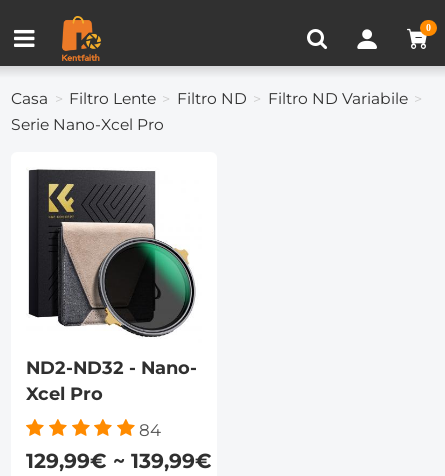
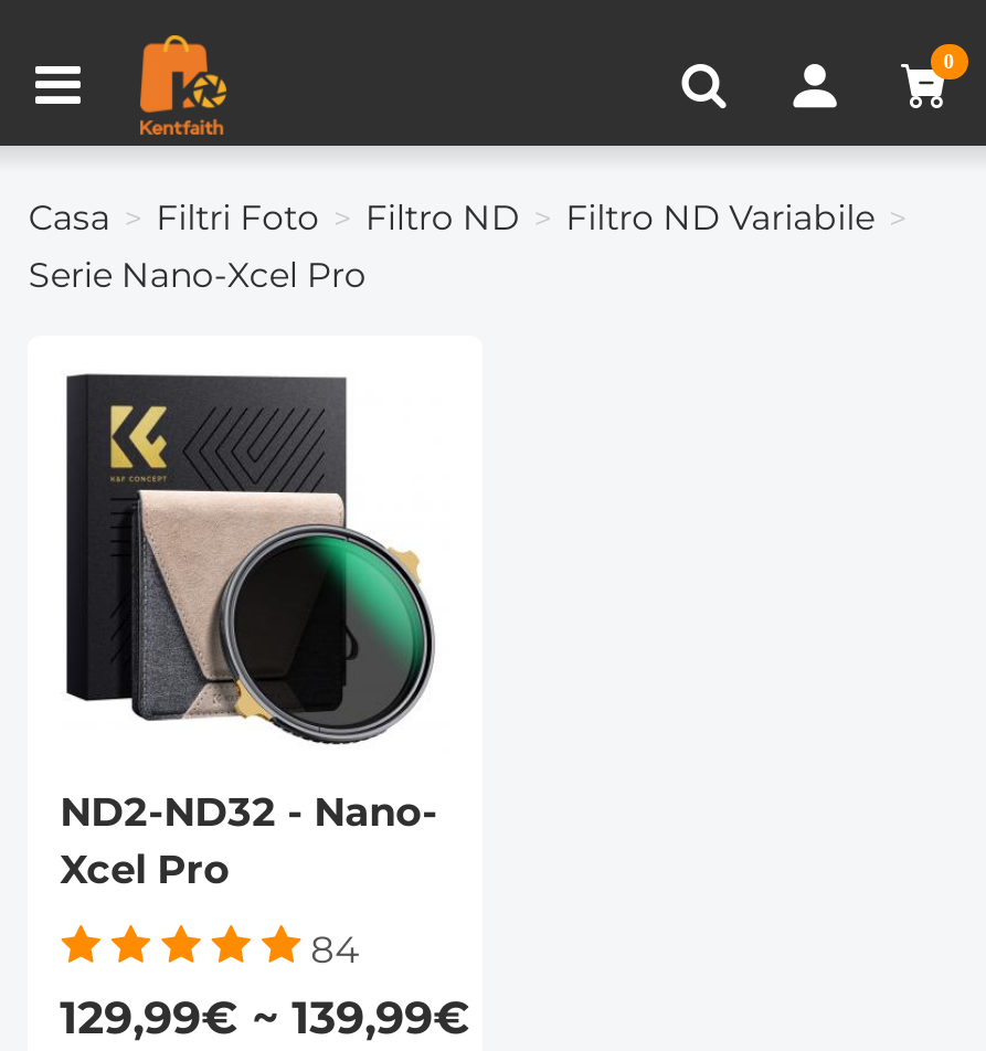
[69,89,156,108] Filtro Lente -> [156,197,319,238] Filtri Foto

